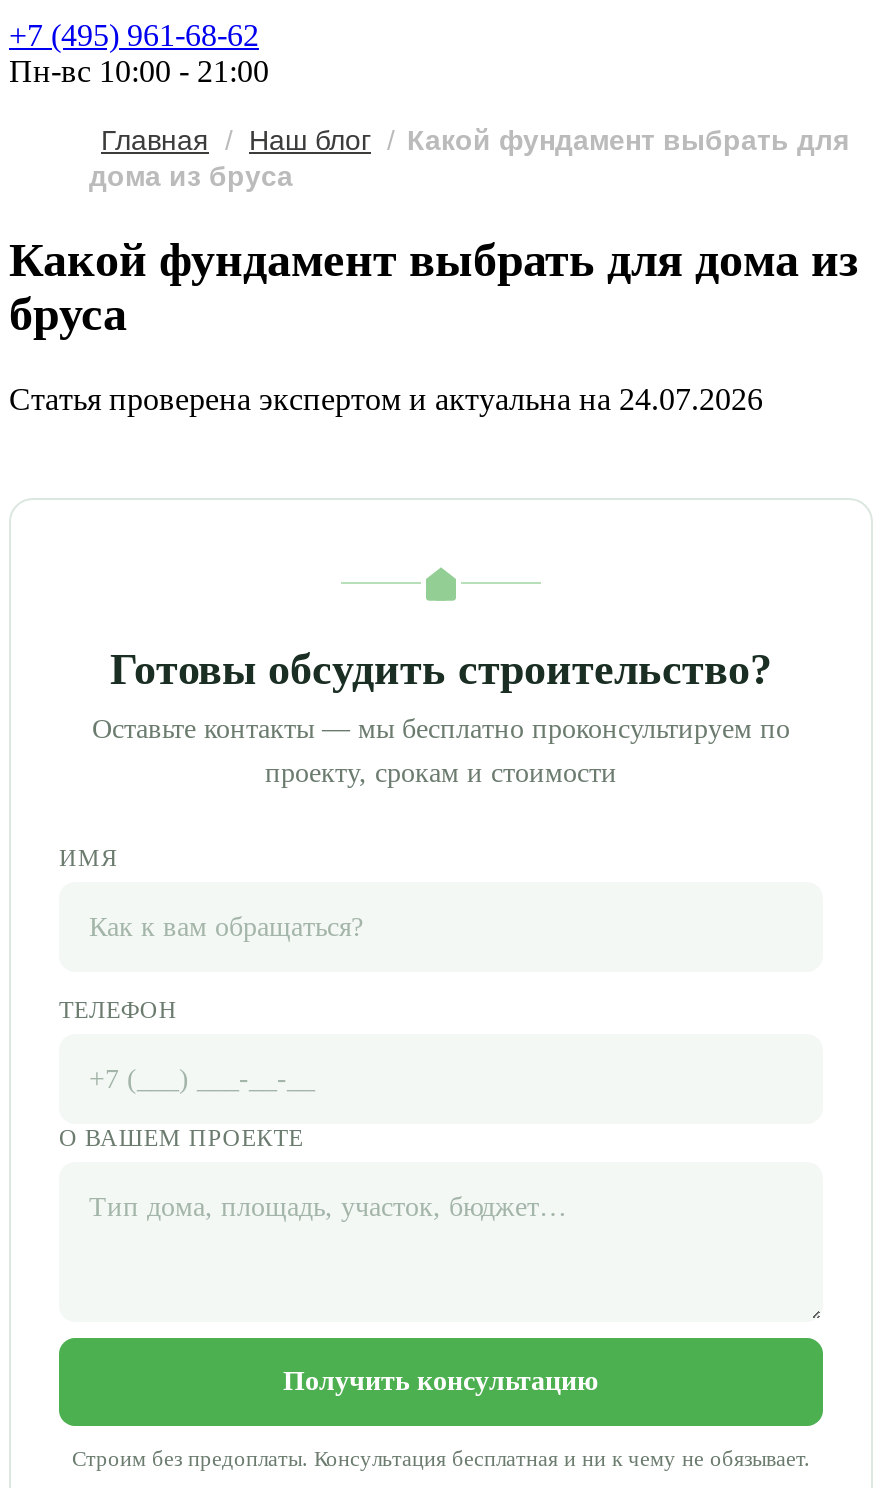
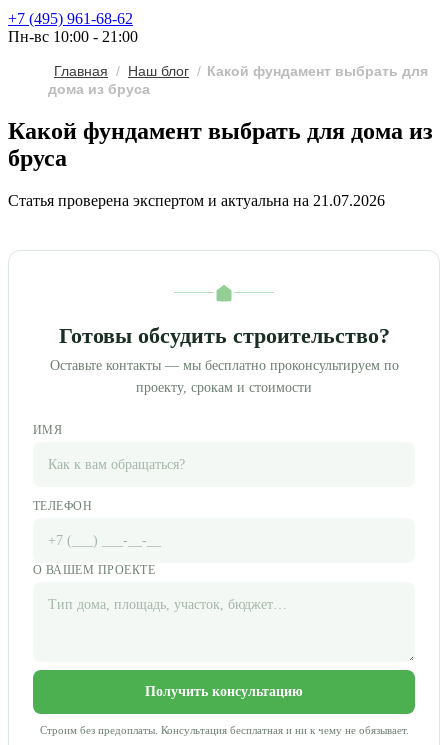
[9,382,763,416] Статья проверена экспертом и актуальна на 24.07.2026 -> [8,192,385,209] Статья проверена экспертом и актуальна на 21.07.2026

